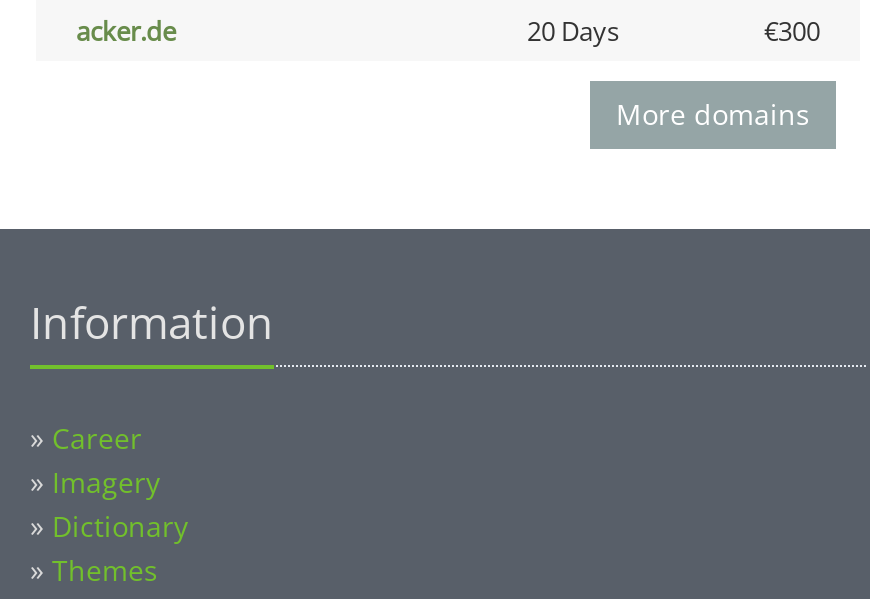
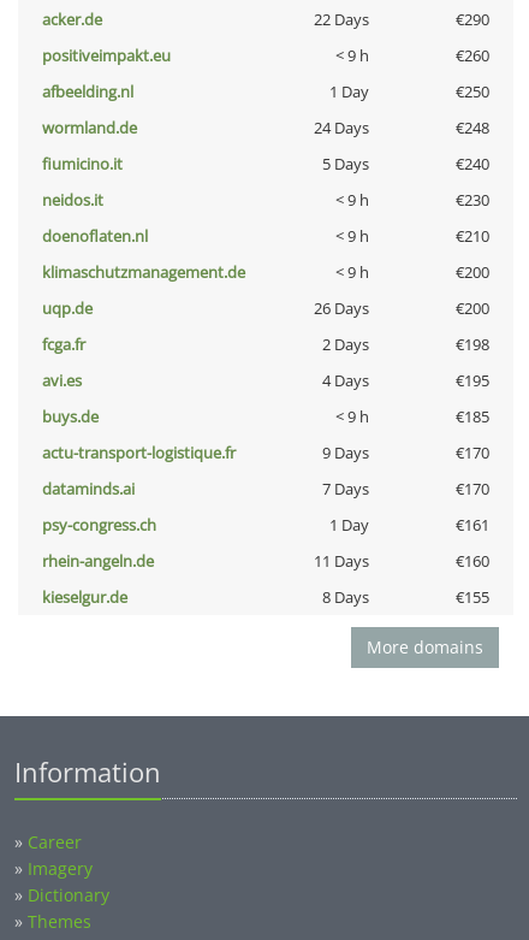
[527,12,820,48] 20 Days | €300 -> [42,8,489,607] 22 Days | €290 | positiveimpakt.eu | < 9 h | €260 | afbeelding.nl | 1 Day | €250 | wormland.de | 24 Days | €248 | fiumicino.it | 5 Days | €240 | neidos.it | < 9 h | €230 | doenoflaten.nl | < 9 h | €210 | klimaschutzmanagement.de | < 9 h | €200 | uqp.de | 26 Days | €200 | fcga.fr | 2 Days | €198 | avi.es | 4 Days | €195 | buys.de | < 9 h | €185 | actu-transport-logistique.fr | 9 Days | €170 | dataminds.ai | 7 Days | €170 | psy-congress.ch | 1 Day | €161 | rhein-angeln.de | 11 Days | €160 | kieselgur.de | 8 Days | €155

